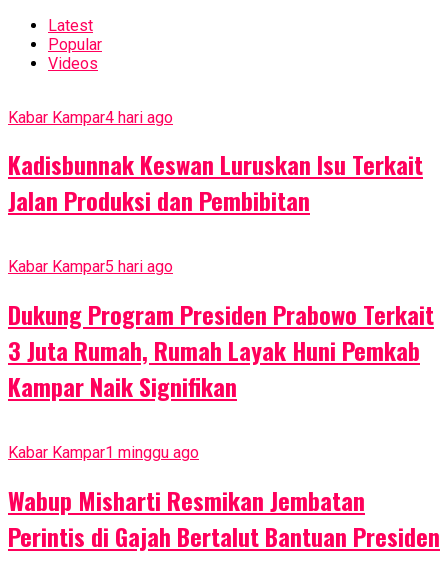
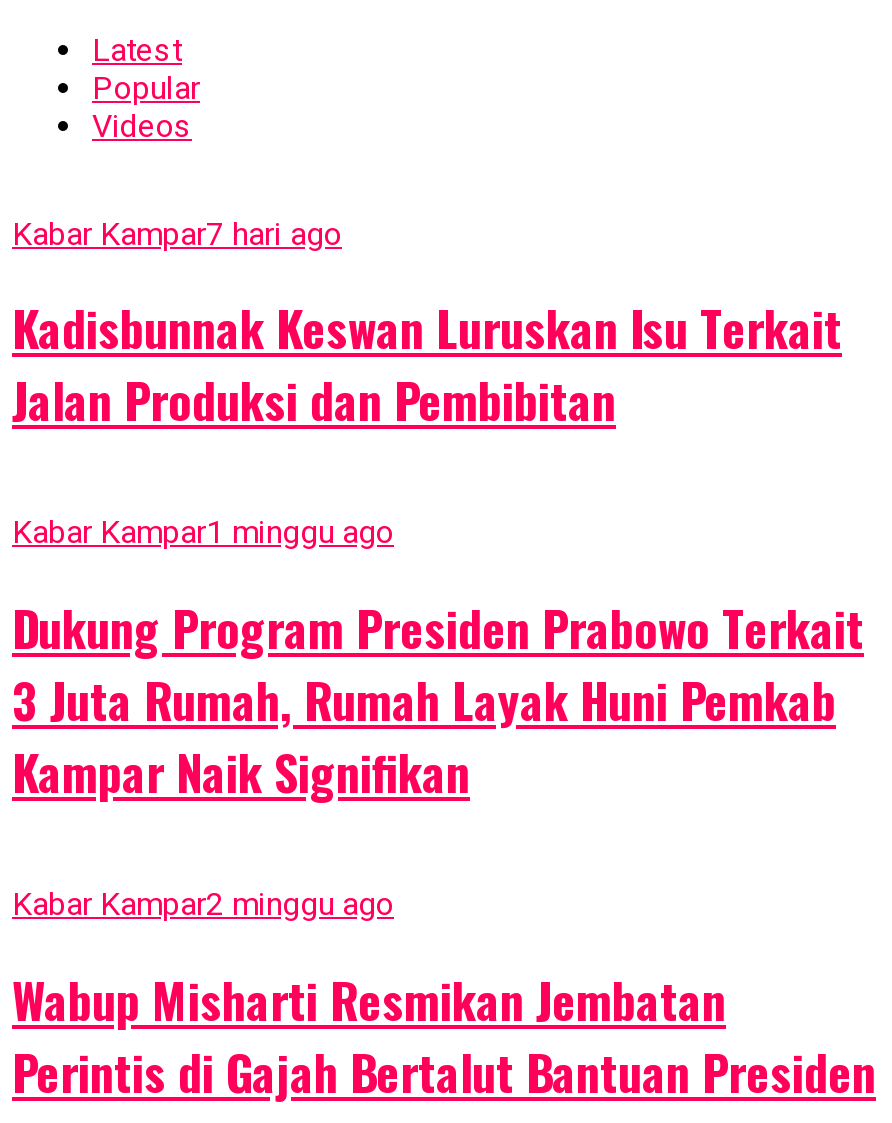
[8,108,173,127] Kabar Kampar4 hari ago -> [12,214,342,252] Kabar Kampar7 hari ago
[8,257,173,276] Kabar Kampar5 hari ago -> none
none -> [12,885,394,923] Kabar Kampar2 minggu ago
moved [8,443,199,462] -> [12,514,394,552]: Kabar Kampar1 minggu ago

